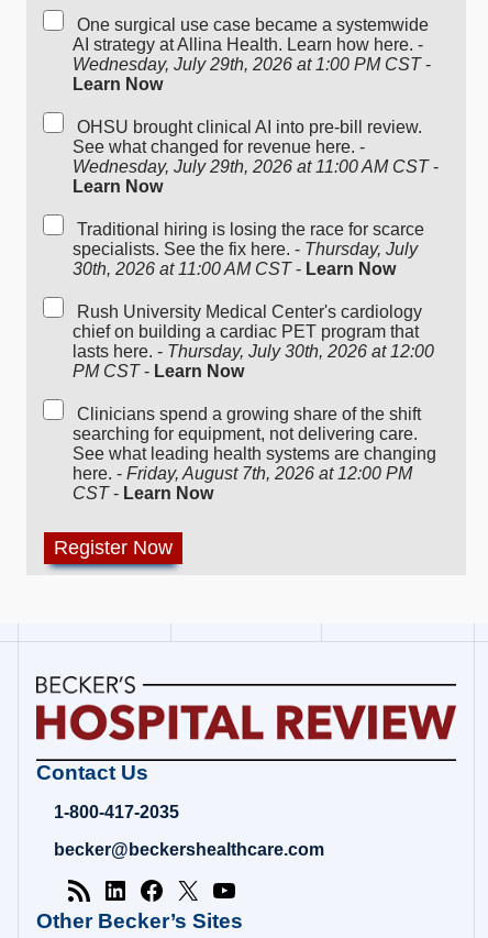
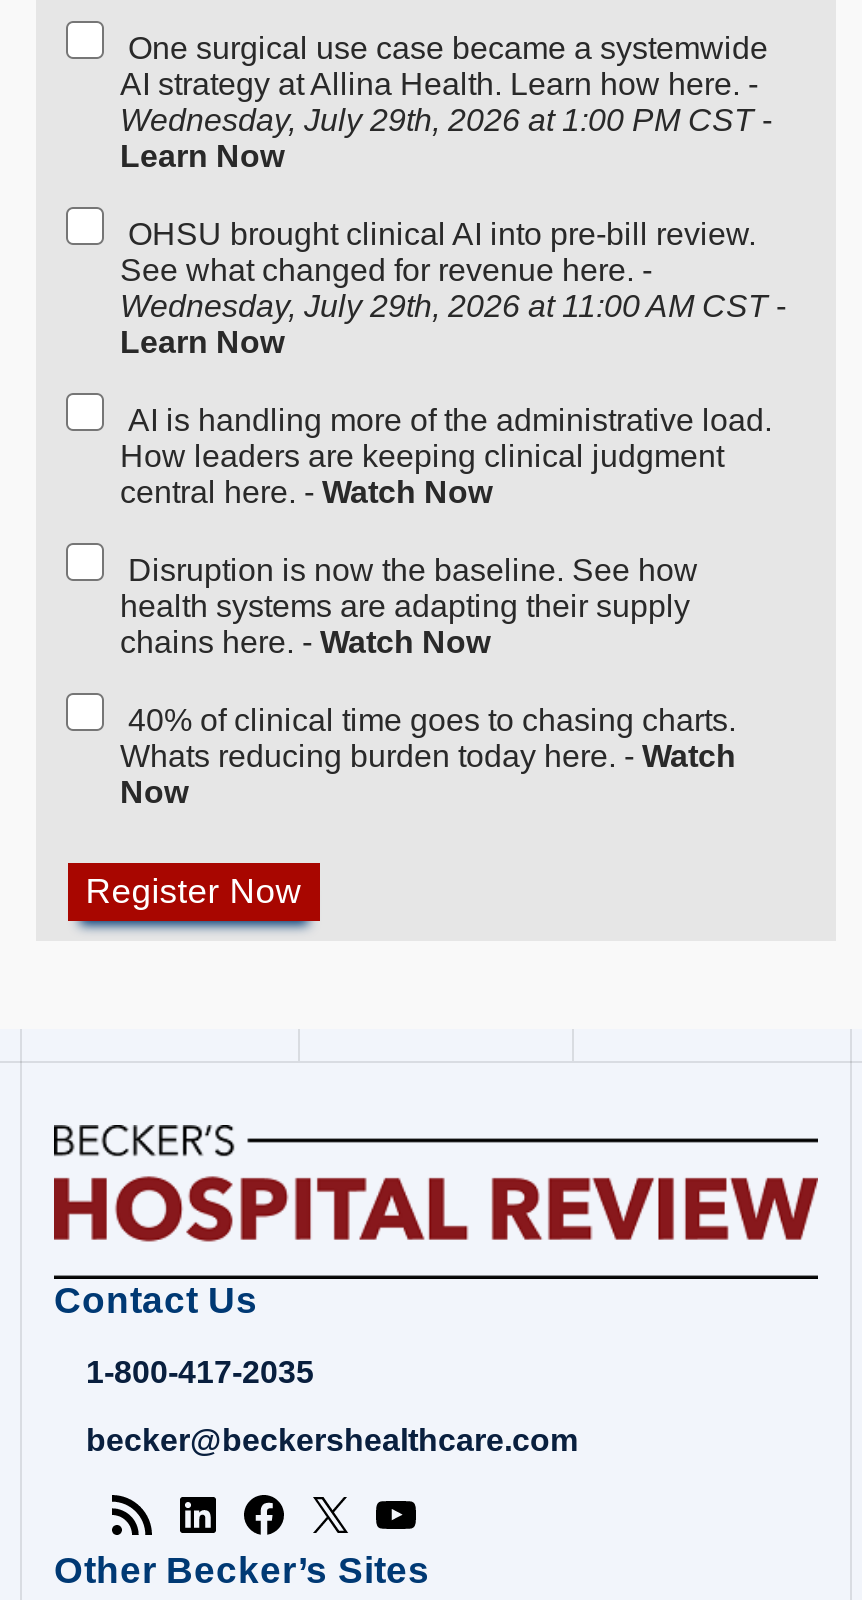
[73,219,424,278] Traditional hiring is losing the race for scarce | specialists. See the fix here. - Thursday, July | 30th, 2026 at 11:00 AM CST - Learn Now -> [120,402,772,508] AI is handling more of the administrative load. | How leaders are keeping clinical judgment | central here. - Watch Now
[73,302,434,380] Rush University Medical Center's cardiology | chief on building a cardiac PET program that | lasts here. - Thursday, July 30th, 2026 at 12:00 | PM CST - Learn Now -> [120,552,698,658] Disruption is now the baseline. See how | health systems are adapting their supply | chains here. - Watch Now
[73,404,436,502] Clinicians spend a growing share of the shift | searching for equipment, not delivering care. | See what leading health systems are changing | here. - Friday, August 7th, 2026 at 12:00 PM | CST - Learn Now -> [120,702,736,808] 40% of clinical time goes to chasing charts. | Whats reducing burden today here. - Watch | Now

